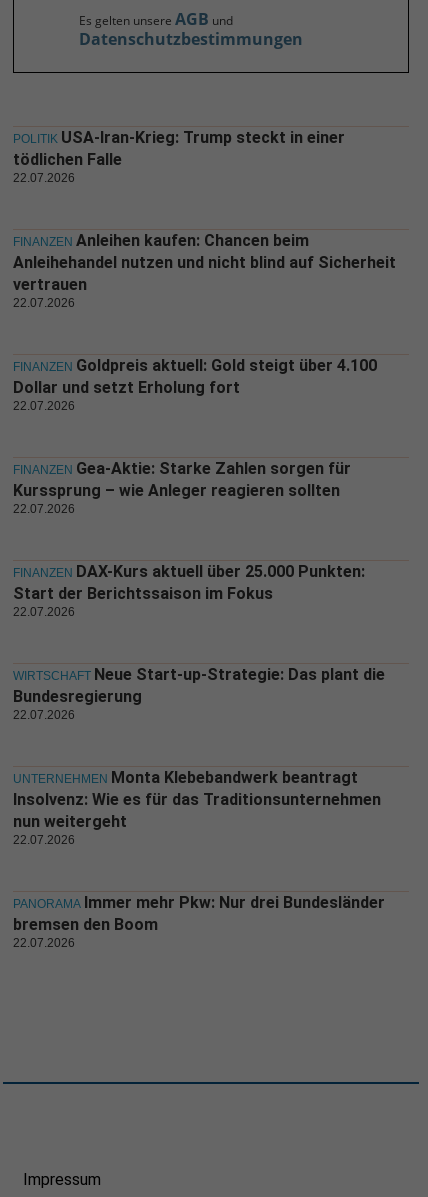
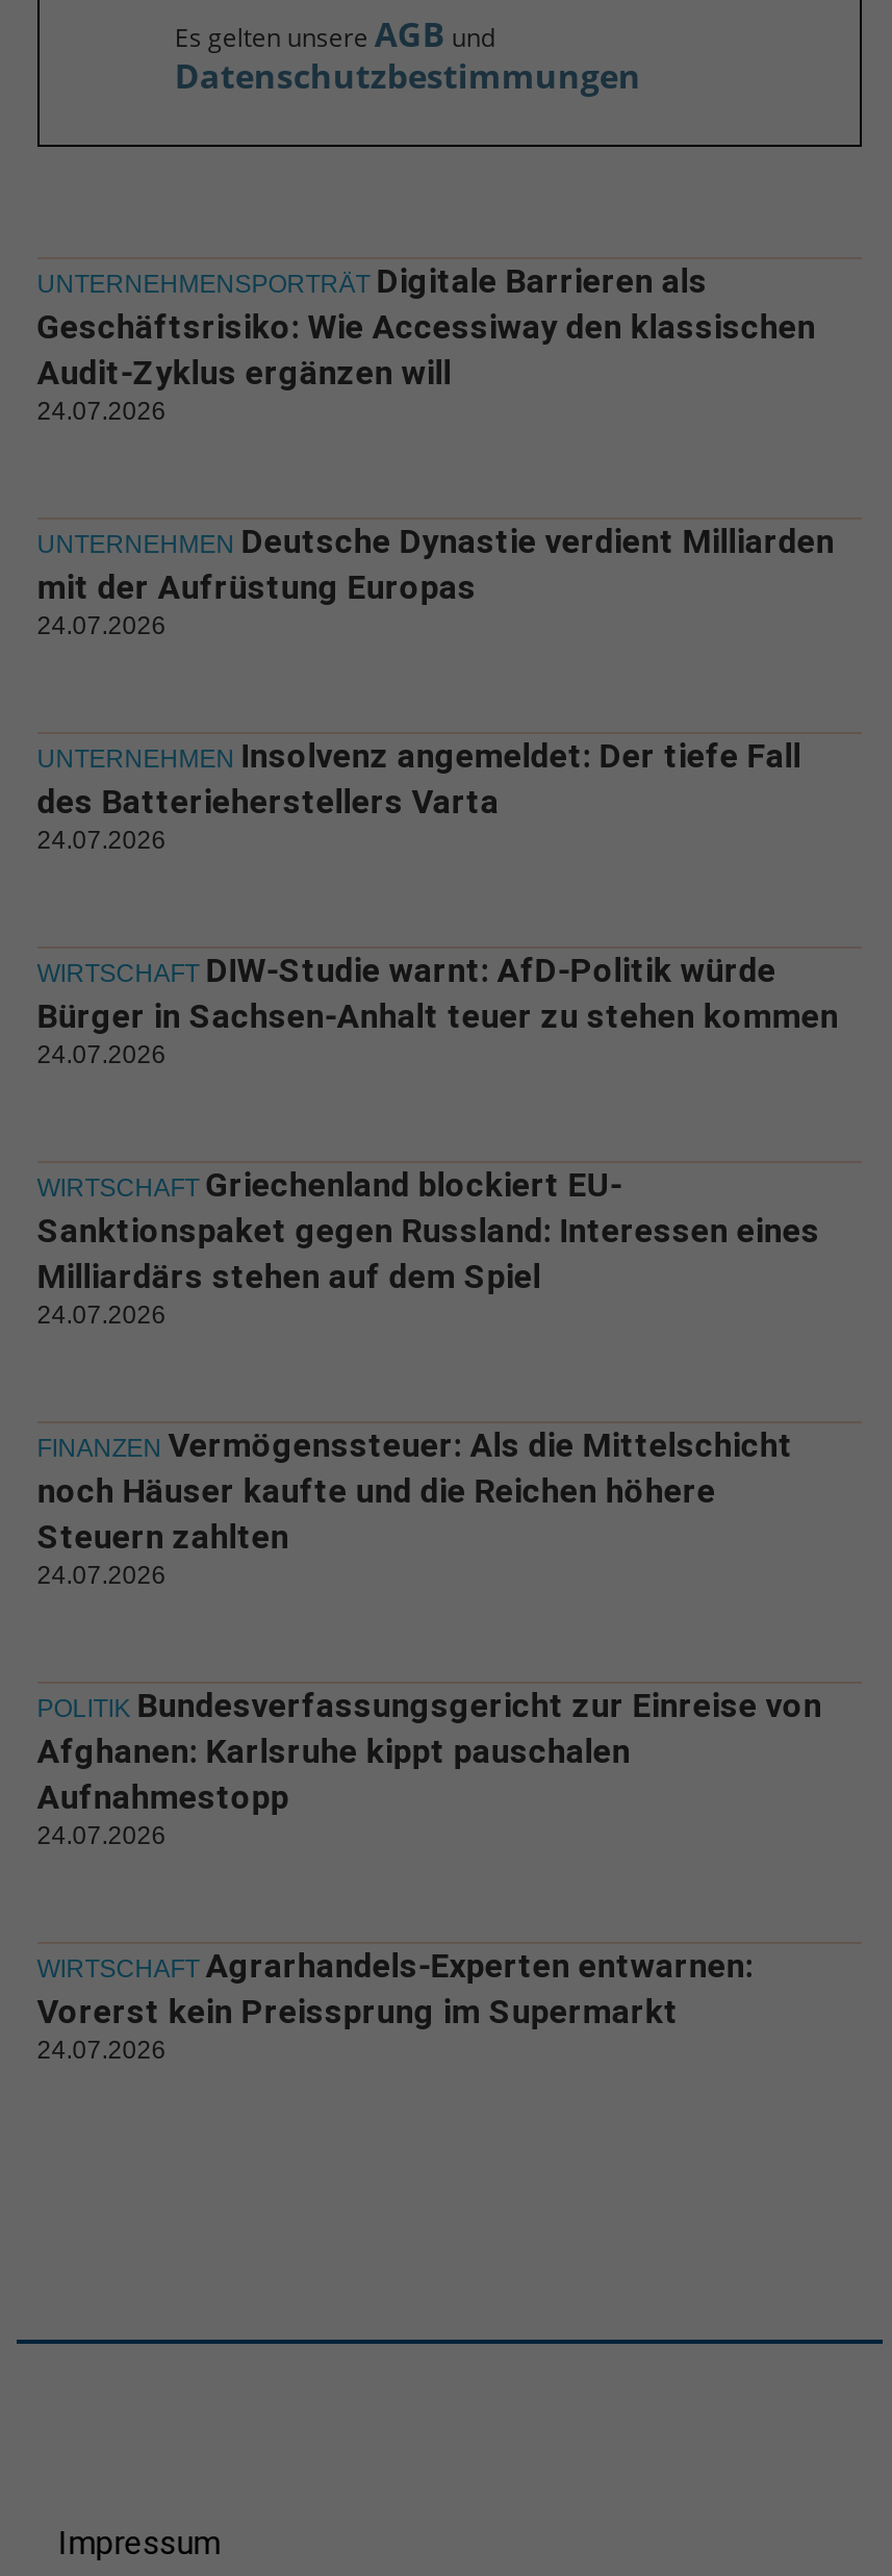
[13,128,345,185] POLITIK USA-Iran-Krieg: Trump steckt in einer | tödlichen Falle | 22.07.2026 -> [37,262,815,426] UNTERNEHMENSPORTRÄT Digitale Barrieren als | Geschäftsrisiko: Wie Accessiway den klassischen | Audit-Zyklus ergänzen will | 24.07.2026
[13,231,396,310] FINANZEN Anleihen kaufen: Chancen beim | Anleihehandel nutzen und nicht blind auf Sicherheit | vertrauen | 22.07.2026 -> [37,522,834,641] UNTERNEHMEN Deutsche Dynastie verdient Milliarden | mit der Aufrüstung Europas | 24.07.2026
[13,356,377,413] FINANZEN Goldpreis aktuell: Gold steigt über 4.100 | Dollar und setzt Erholung fort | 22.07.2026 -> [37,737,801,855] UNTERNEHMEN Insolvenz angemeldet: Der tiefe Fall | des Batterieherstellers Varta | 24.07.2026
[13,459,351,516] FINANZEN Gea-Aktie: Starke Zahlen sorgen für | Kurssprung – wie Anleger reagieren sollten | 22.07.2026 -> [37,951,838,1070] WIRTSCHAFT DIW-Studie warnt: AfD-Politik würde | Bürger in Sachsen-Anhalt teuer zu stehen kommen | 24.07.2026
[13,562,365,619] FINANZEN DAX-Kurs aktuell über 25.000 Punkten: | Start der Berichtssaison im Fokus | 22.07.2026 -> [37,1166,820,1330] WIRTSCHAFT Griechenland blockiert EU- | Sanktionspaket gegen Russland: Interessen eines | Milliardärs stehen auf dem Spiel | 24.07.2026
[13,665,385,722] WIRTSCHAFT Neue Start-up-Strategie: Das plant die | Bundesregierung | 22.07.2026 -> [37,1426,792,1590] FINANZEN Vermögenssteuer: Als die Mittelschicht | noch Häuser kaufte und die Reichen höhere | Steuern zahlten | 24.07.2026
[13,768,381,847] UNTERNEHMEN Monta Klebebandwerk beantragt | Insolvenz: Wie es für das Traditionsunternehmen | nun weitergeht | 22.07.2026 -> [37,1686,822,1851] POLITIK Bundesverfassungsgericht zur Einreise von | Afghanen: Karlsruhe kippt pauschalen | Aufnahmestopp | 24.07.2026
[13,893,385,950] PANORAMA Immer mehr Pkw: Nur drei Bundesländer | bremsen den Boom | 22.07.2026 -> [37,1946,753,2065] WIRTSCHAFT Agrarhandels-Experten entwarnen: | Vorerst kein Preissprung im Supermarkt | 24.07.2026

